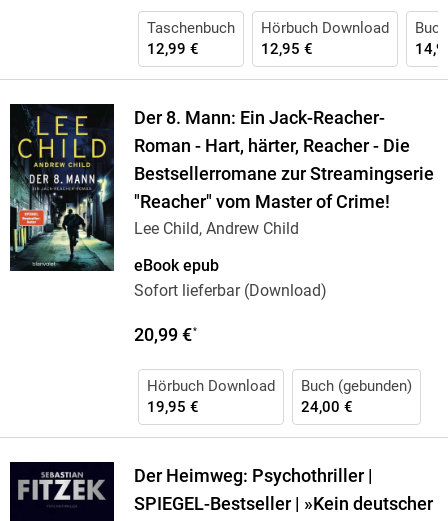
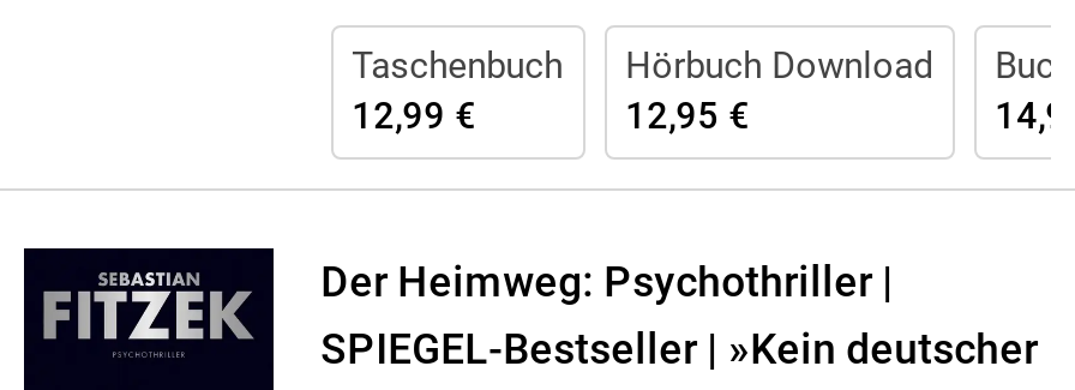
[9,108,434,416] [image] | Der 8. Mann: Ein Jack-Reacher- | Roman - Hart, härter, Reacher - Die | Bestsellerromane zur Streamingserie | "Reacher" vom Master of Crime! | Lee Child, Andrew Child | eBook epub | Sofort lieferbar (Download) | 20,99 €* | Hörbuch Download | 19,95 € -> none
[301,377,412,416] Buch (gebunden) | 24,00 € -> none

